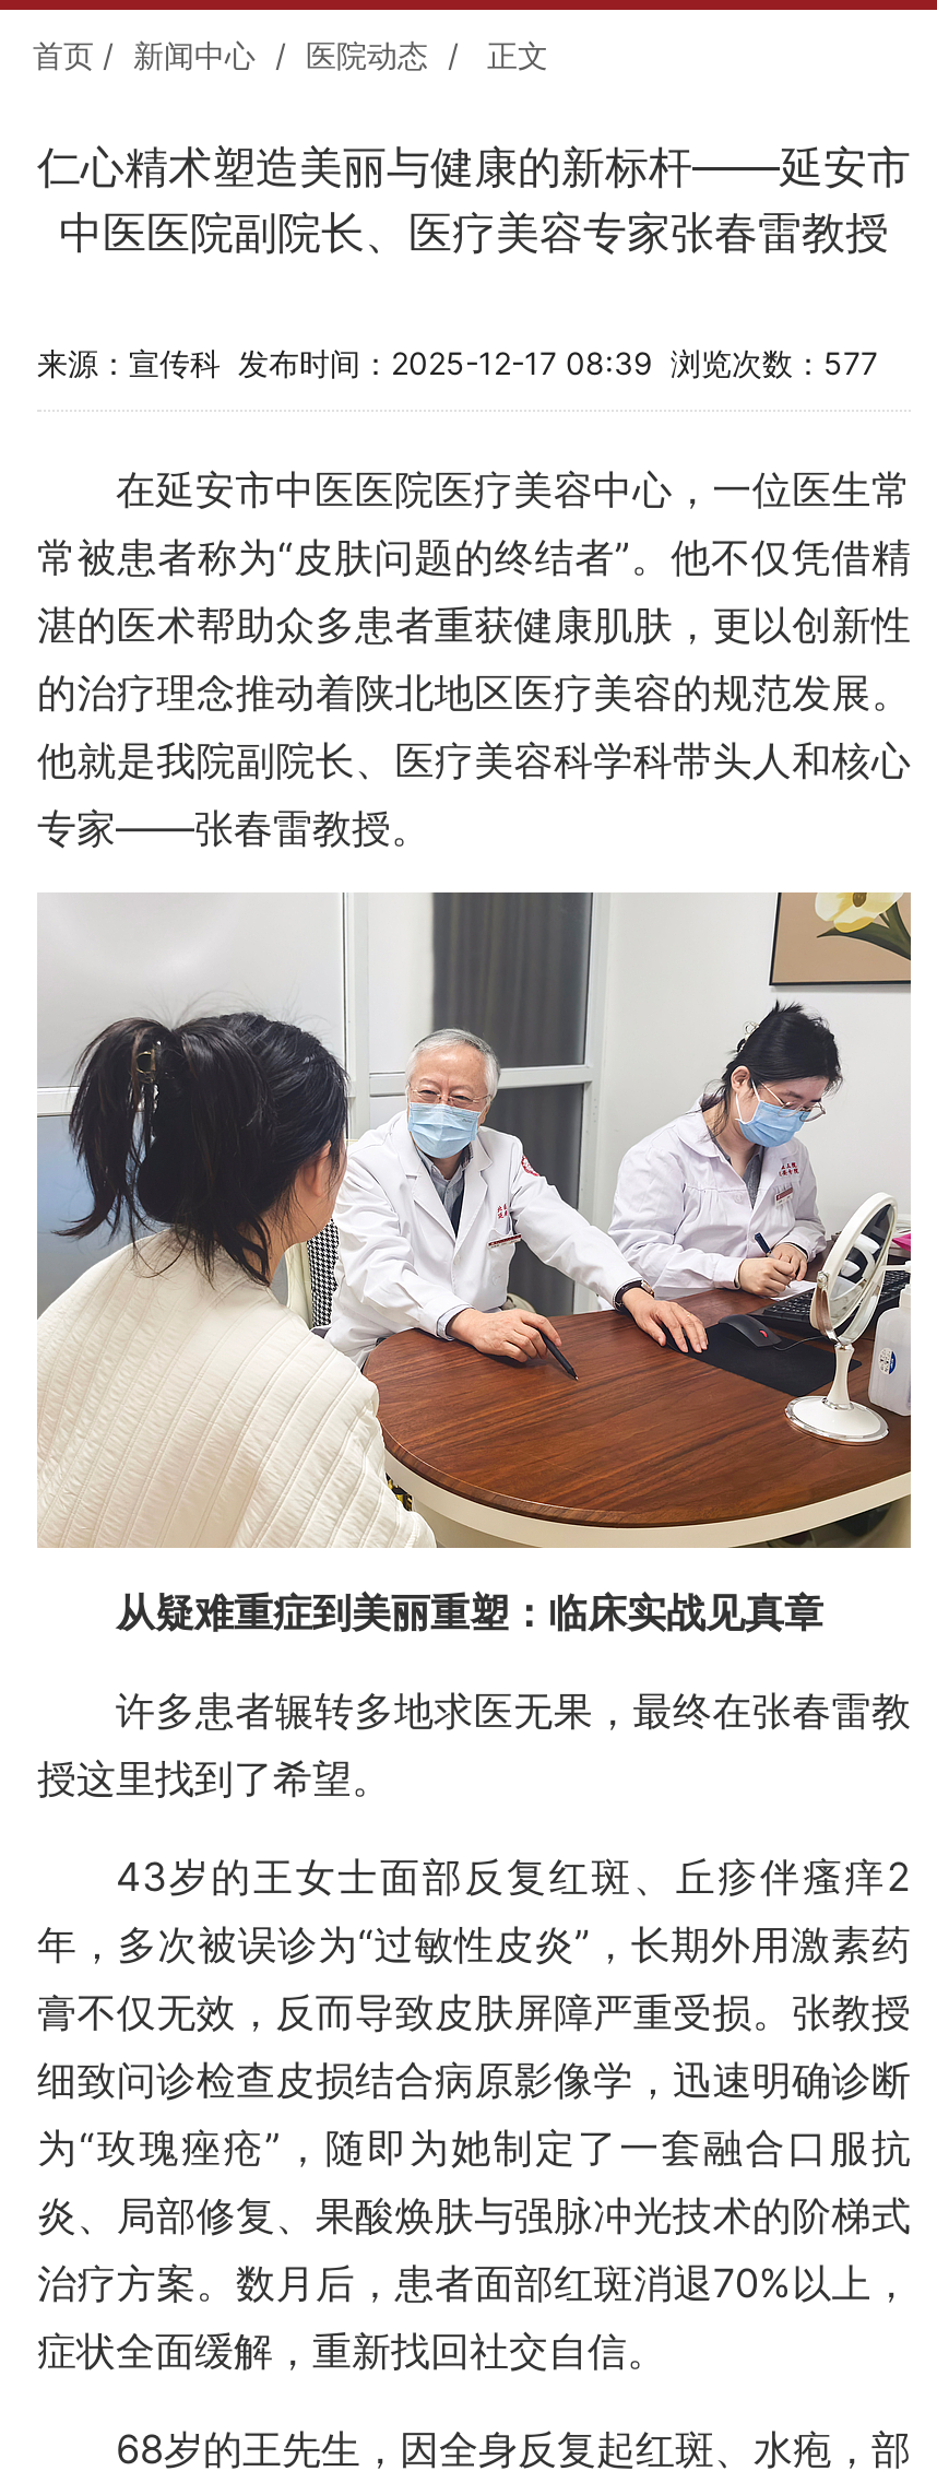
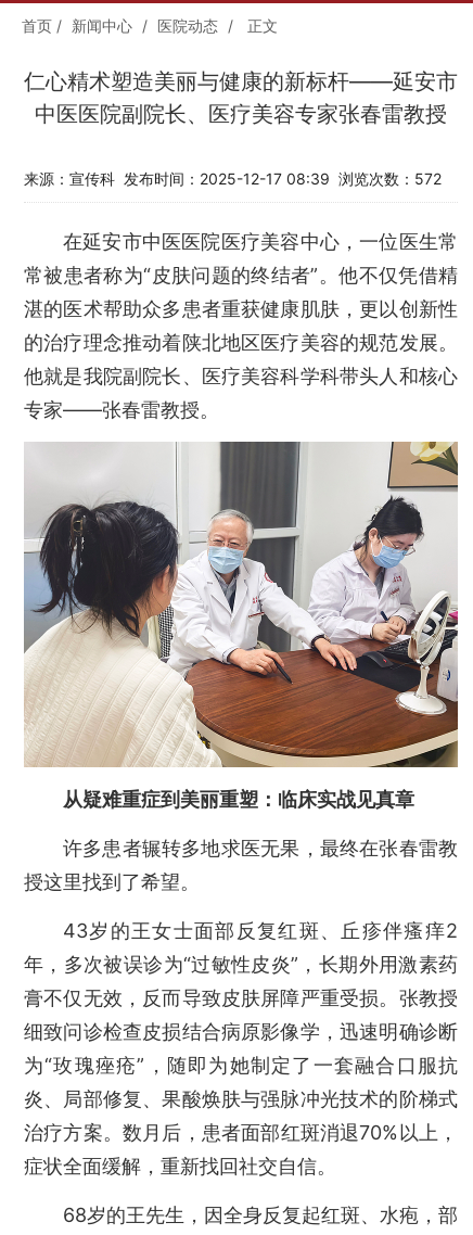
[37,344,878,381] 来源：宣传科 发布时间：2025-12-17 08:39 浏览次数：577 -> [24,169,442,188] 来源：宣传科 发布时间：2025-12-17 08:39 浏览次数：572

